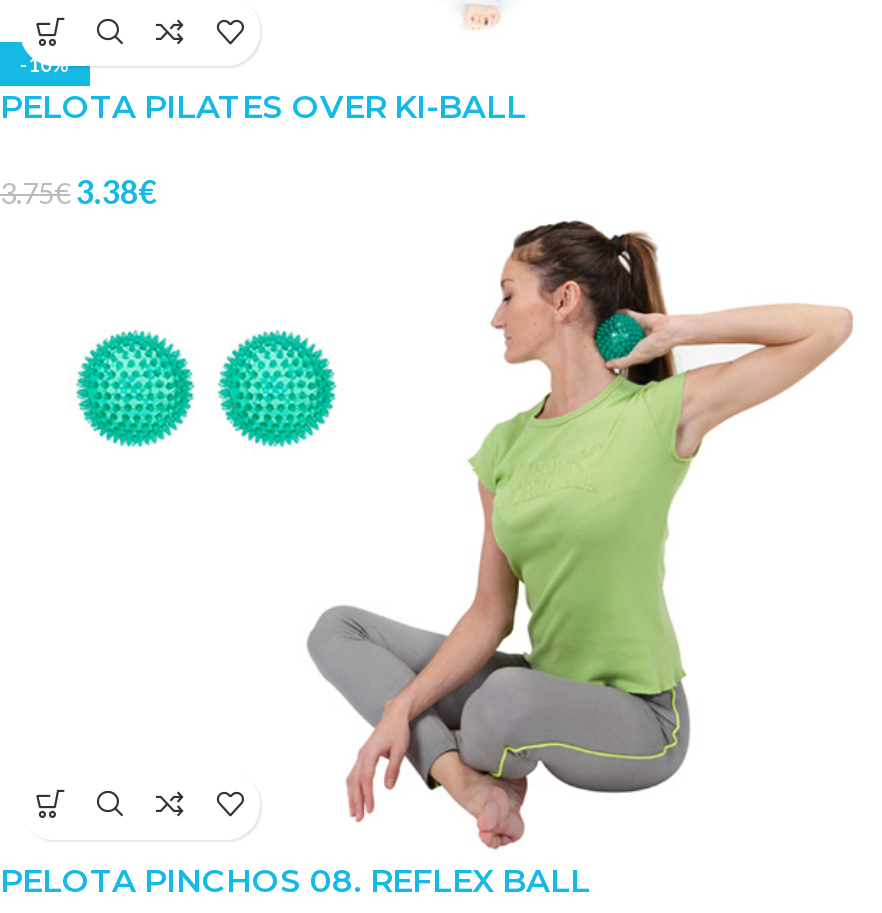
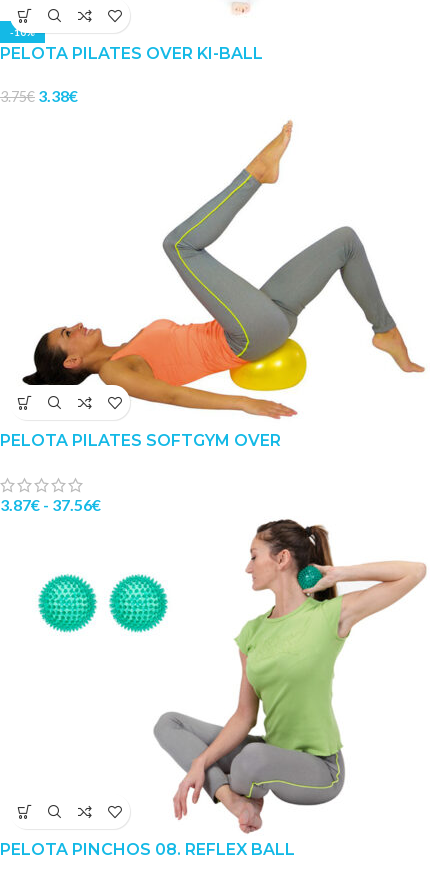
none -> [0,120,426,514] [image] | PELOTA PILATES SOFTGYM OVER | 3.87€ - 37.56€

